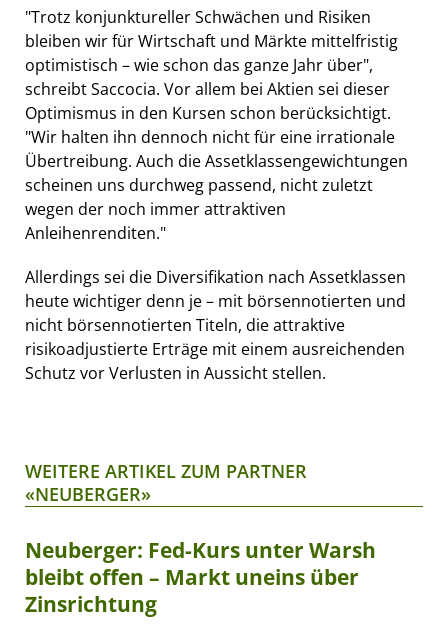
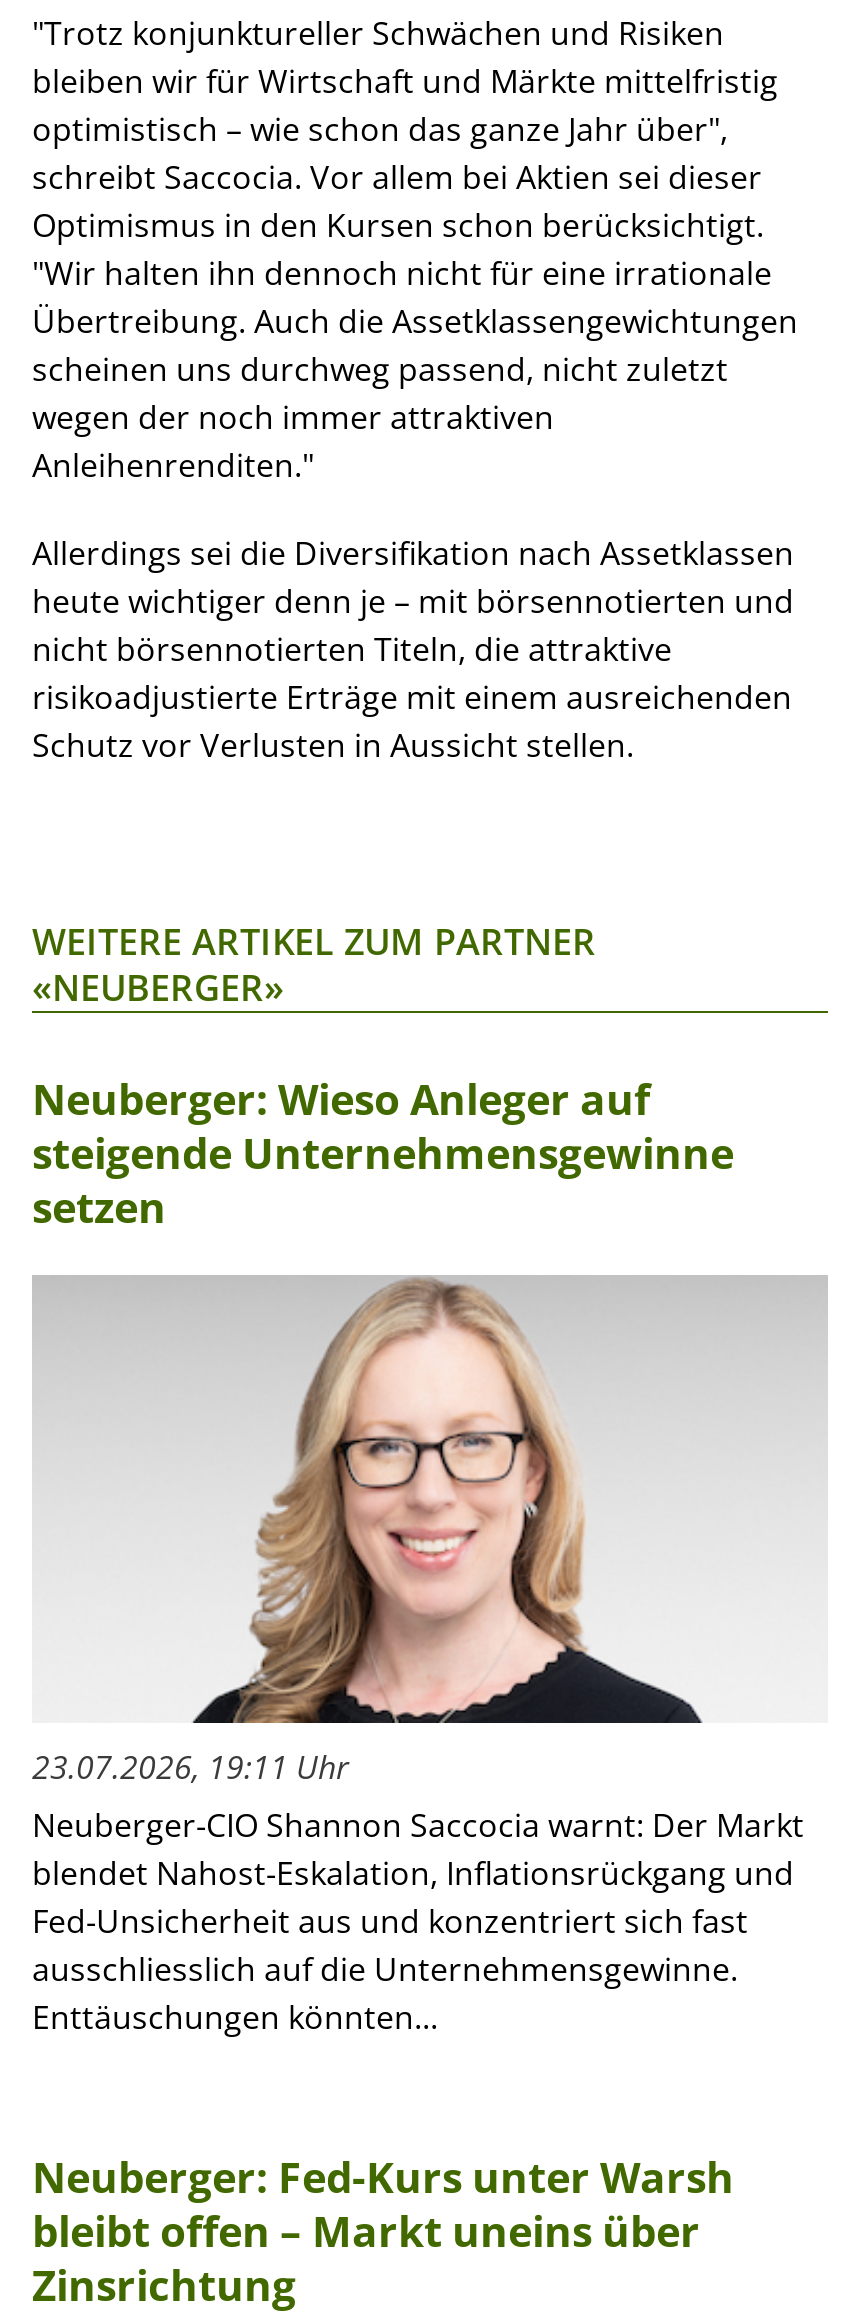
none -> [32,1071,734,1235] Neuberger: Wieso Anleger auf | steigende Unternehmensgewinne | setzen
none -> [32,1275,828,2039] [image] | 23.07.2026, 19:11 Uhr | Neuberger-CIO Shannon Saccocia warnt: Der Markt | blendet Nahost-Eskalation, Inflationsrückgang und | Fed-Unsicherheit aus und konzentriert sich fast | ausschliesslich auf die Unternehmensgewinne. | Enttäuschungen könnten...

